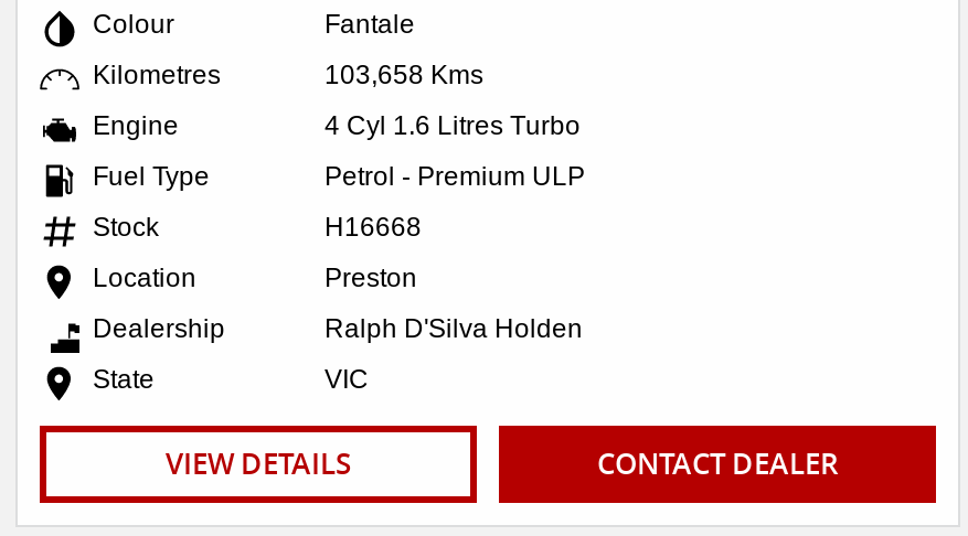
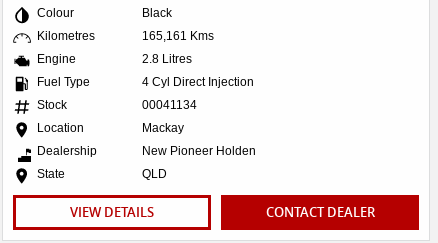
[325,9,415,40] Fantale -> [142,6,172,20] Black
[325,60,483,91] 103,658 Kms -> [142,29,214,43] 165,161 Kms
[325,111,581,141] 4 Cyl 1.6 Litres Turbo -> [142,52,195,66] 2.8 Litres
[325,161,585,192] Petrol - Premium ULP -> [142,75,254,89] 4 Cyl Direct Injection
[325,212,422,243] H16668 -> [142,98,197,112] 00041134
[325,263,417,294] Preston -> [142,121,184,135] Mackay
[325,313,583,344] Ralph D'Silva Holden -> [142,144,256,158] New Pioneer Holden
[325,364,369,395] VIC -> [142,167,167,181] QLD

